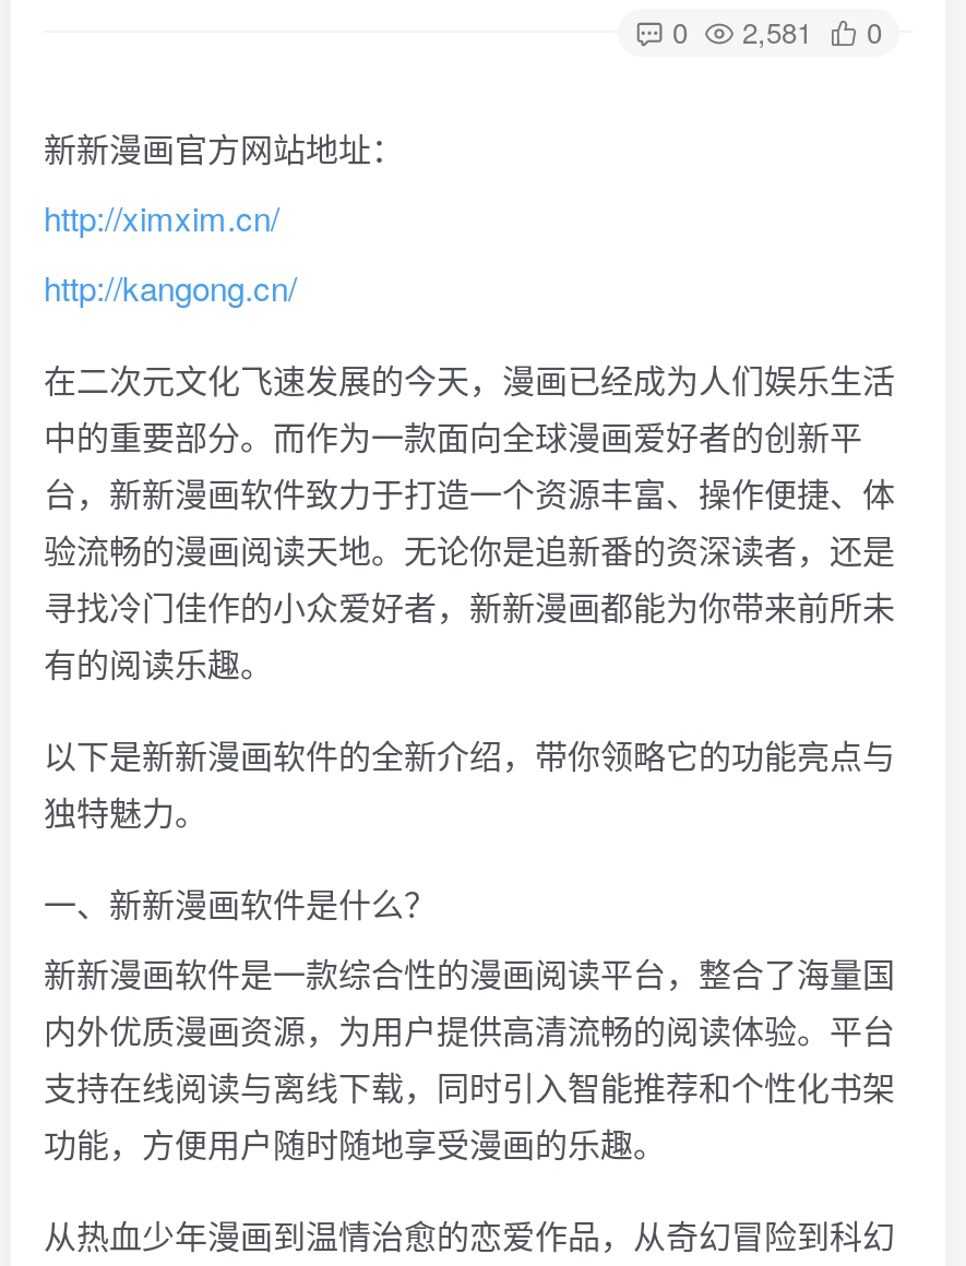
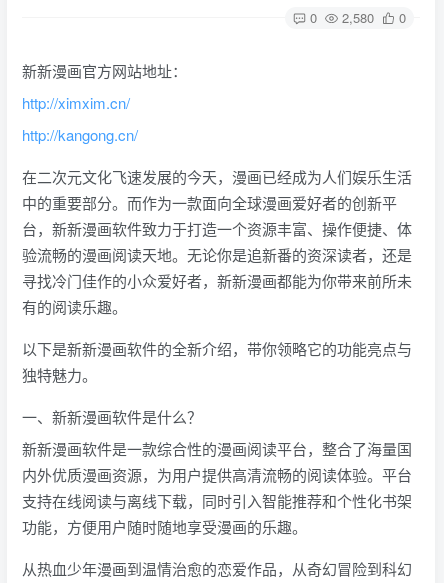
[664,11,882,52] 0 2,581 0 -> [306,8,406,27] 0 2,580 0

